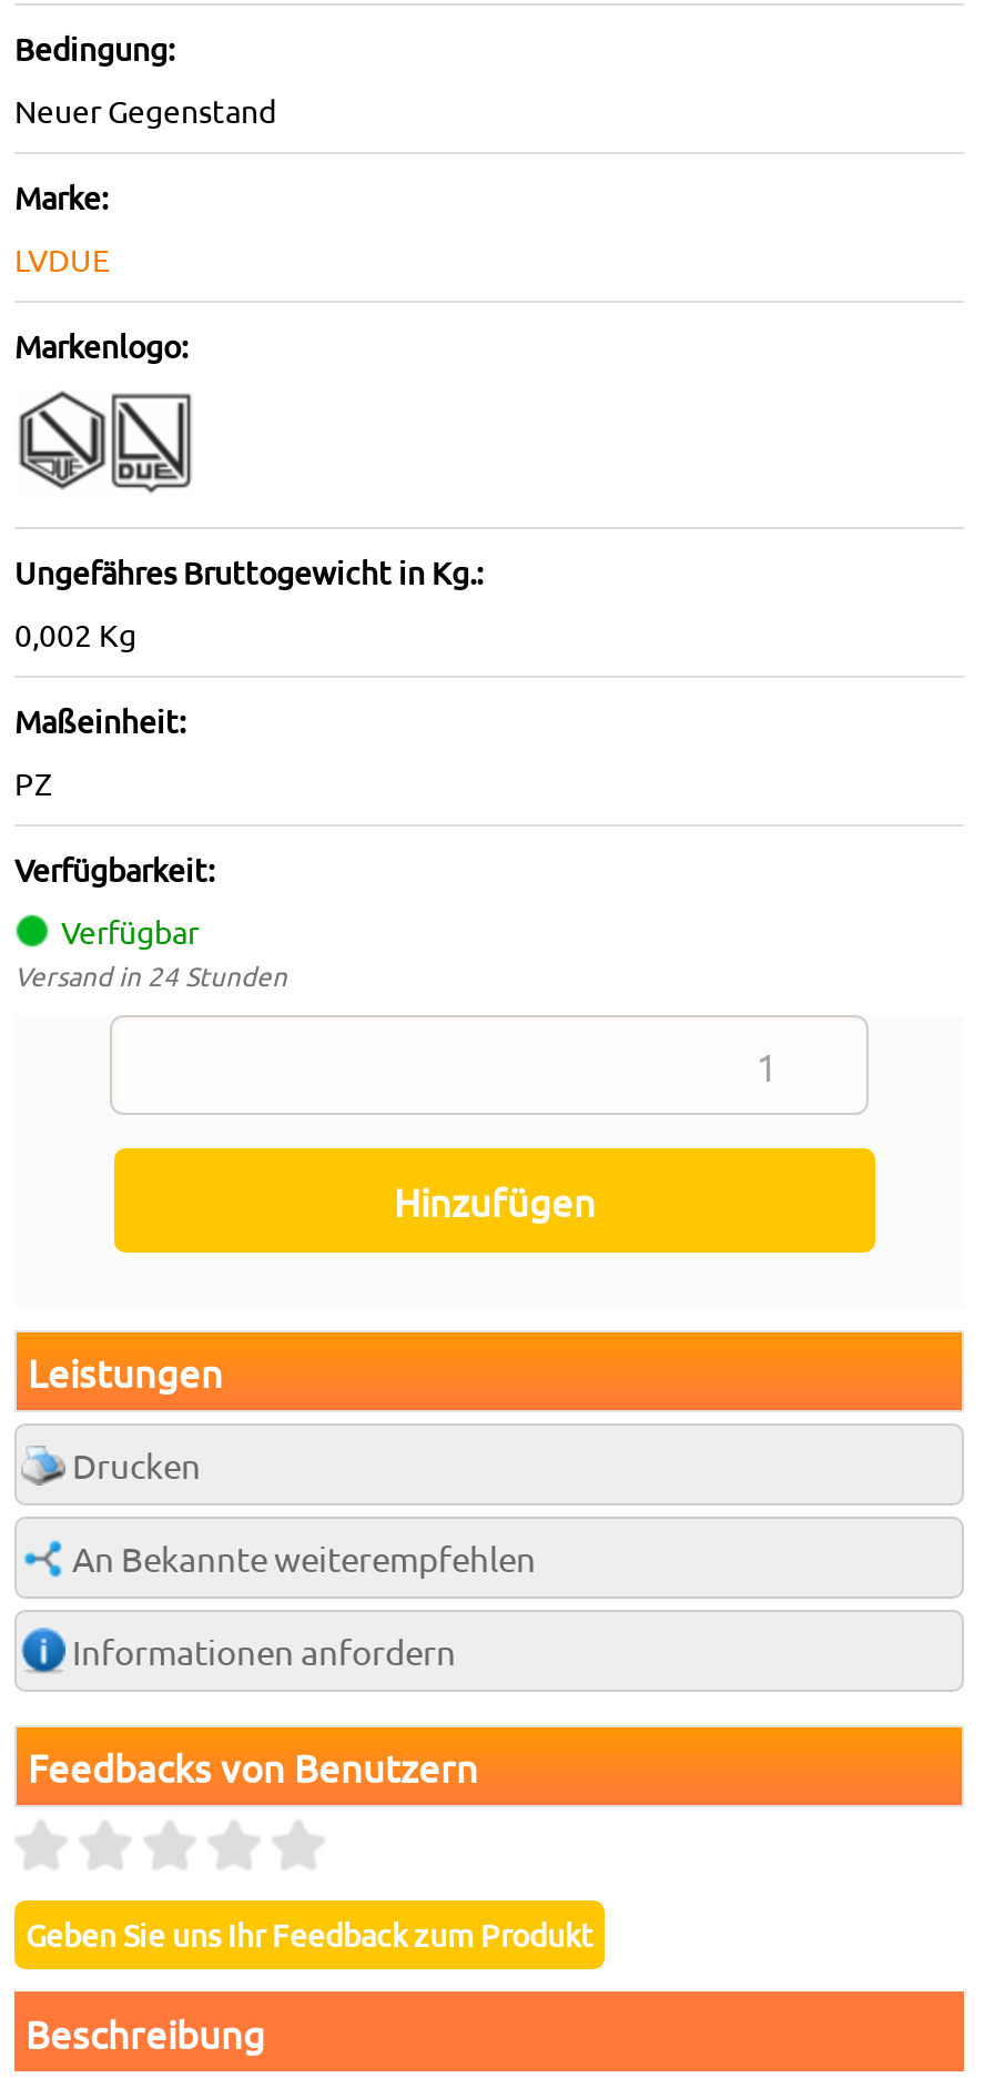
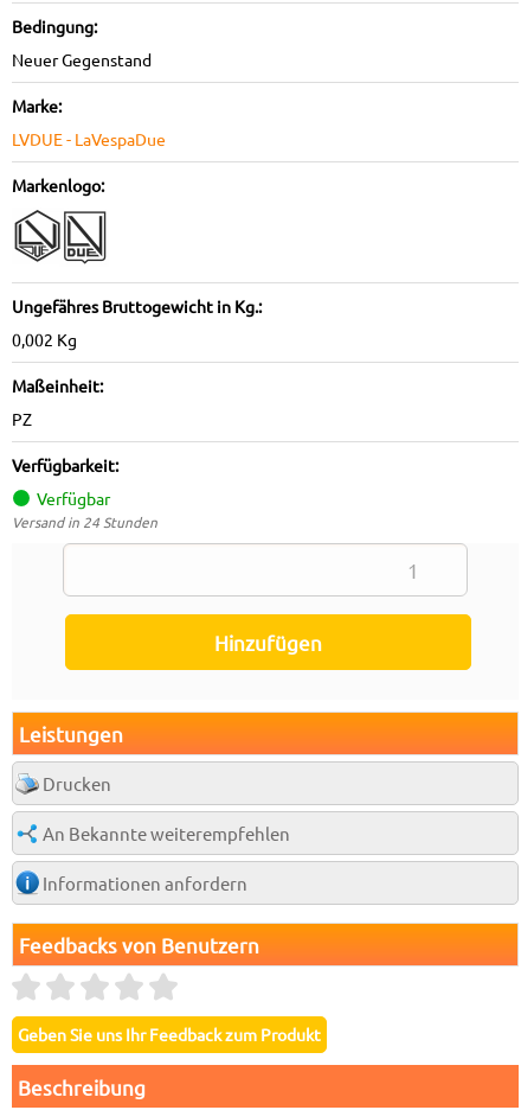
[14,239,110,278] LVDUE -> [12,128,166,149] LVDUE - LaVespaDue

